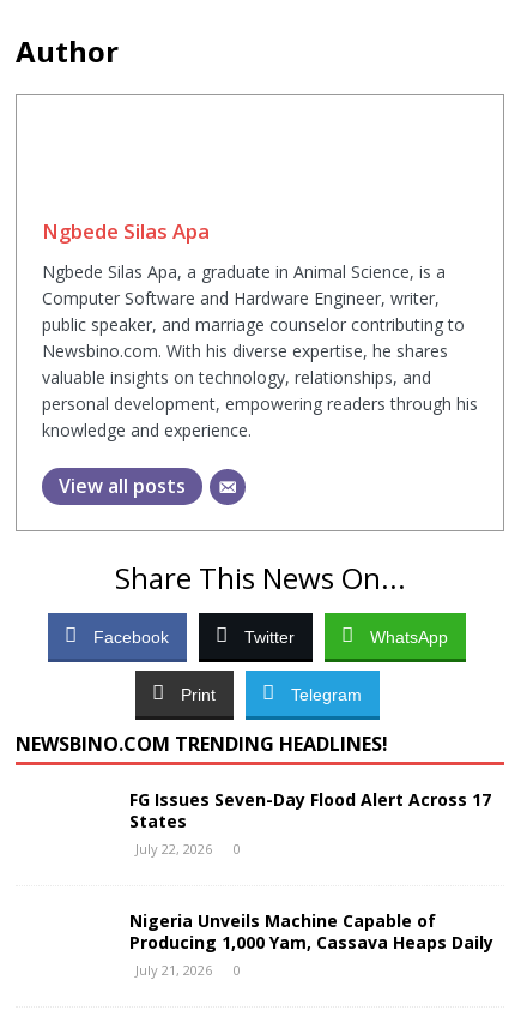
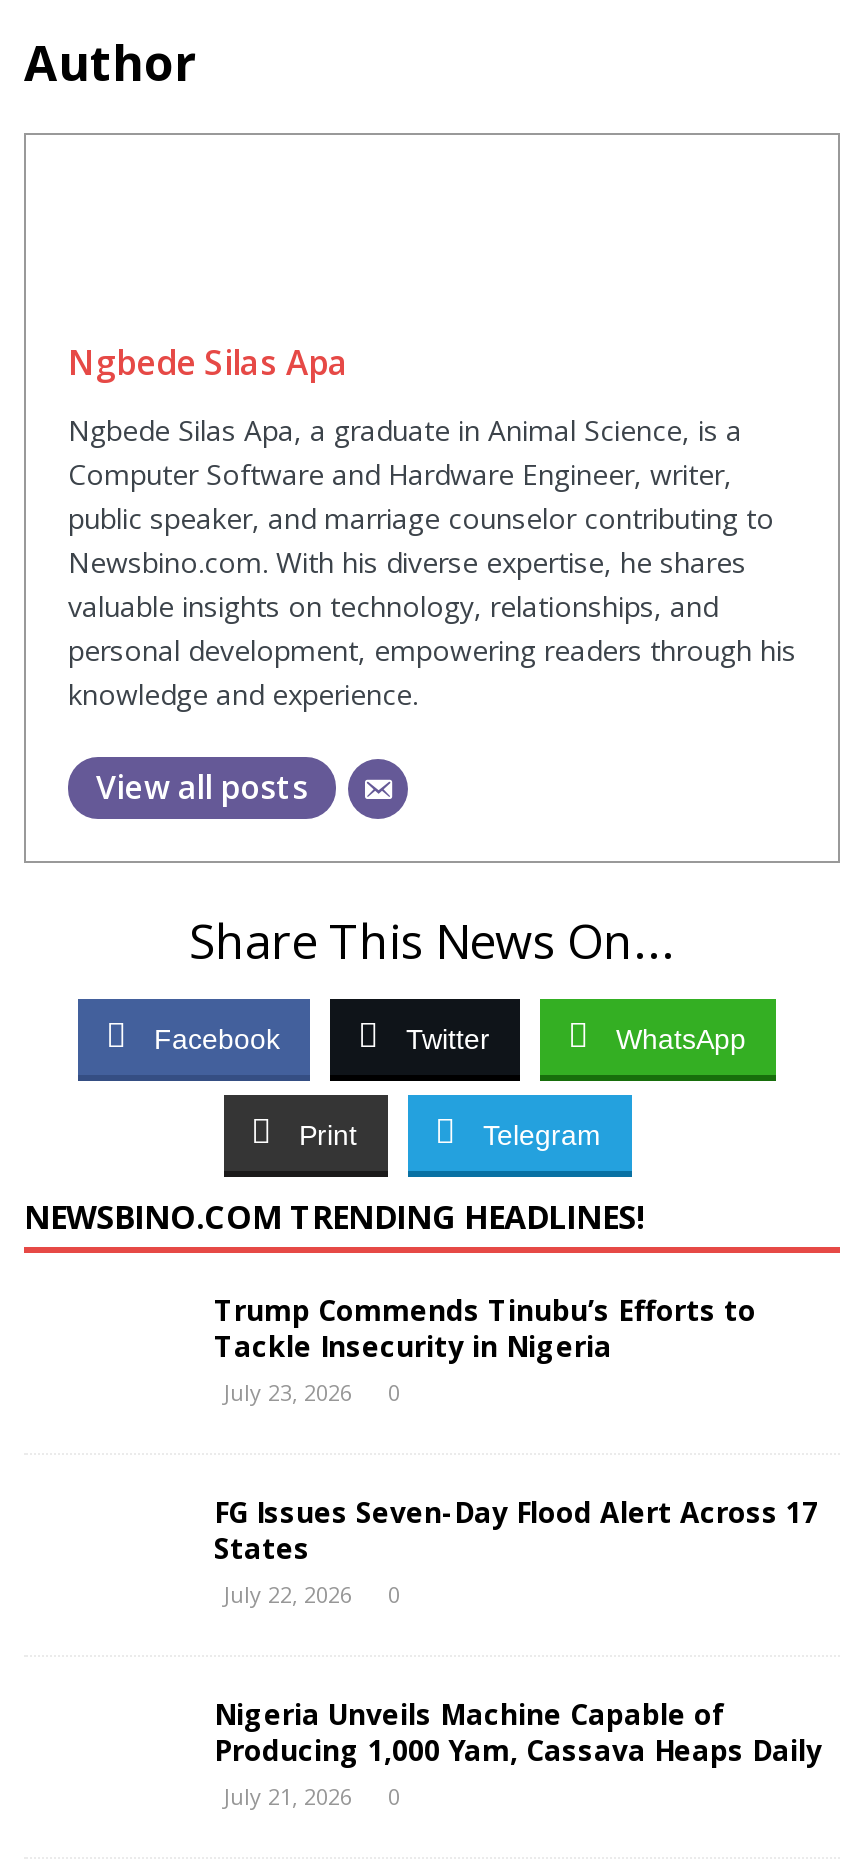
none -> [214,1291,756,1407] Trump Commends Tinubu’s Efforts to | Tackle Insecurity in Nigeria | July 23, 2026 | 0

